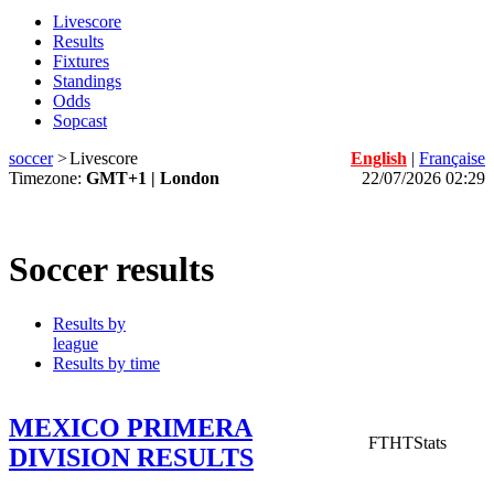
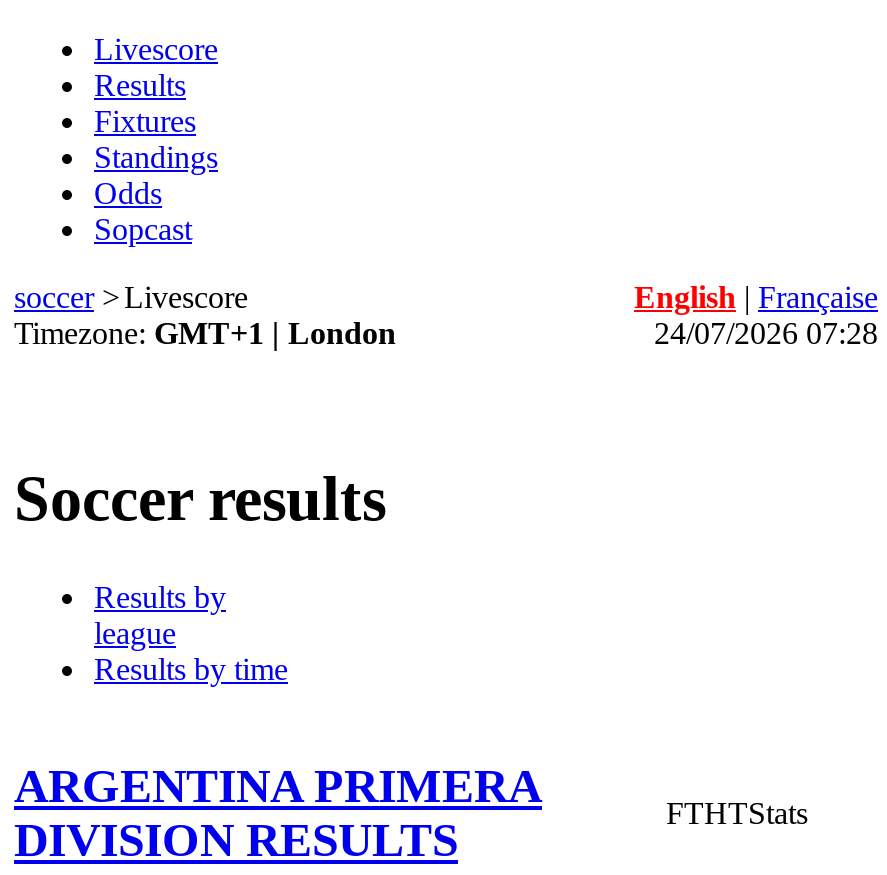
[362,169,485,187] 22/07/2026 02:29 -> [654,316,878,350] 24/07/2026 07:28
[9,413,253,442] MEXICO PRIMERA -> [14,760,542,812] ARGENTINA PRIMERA

